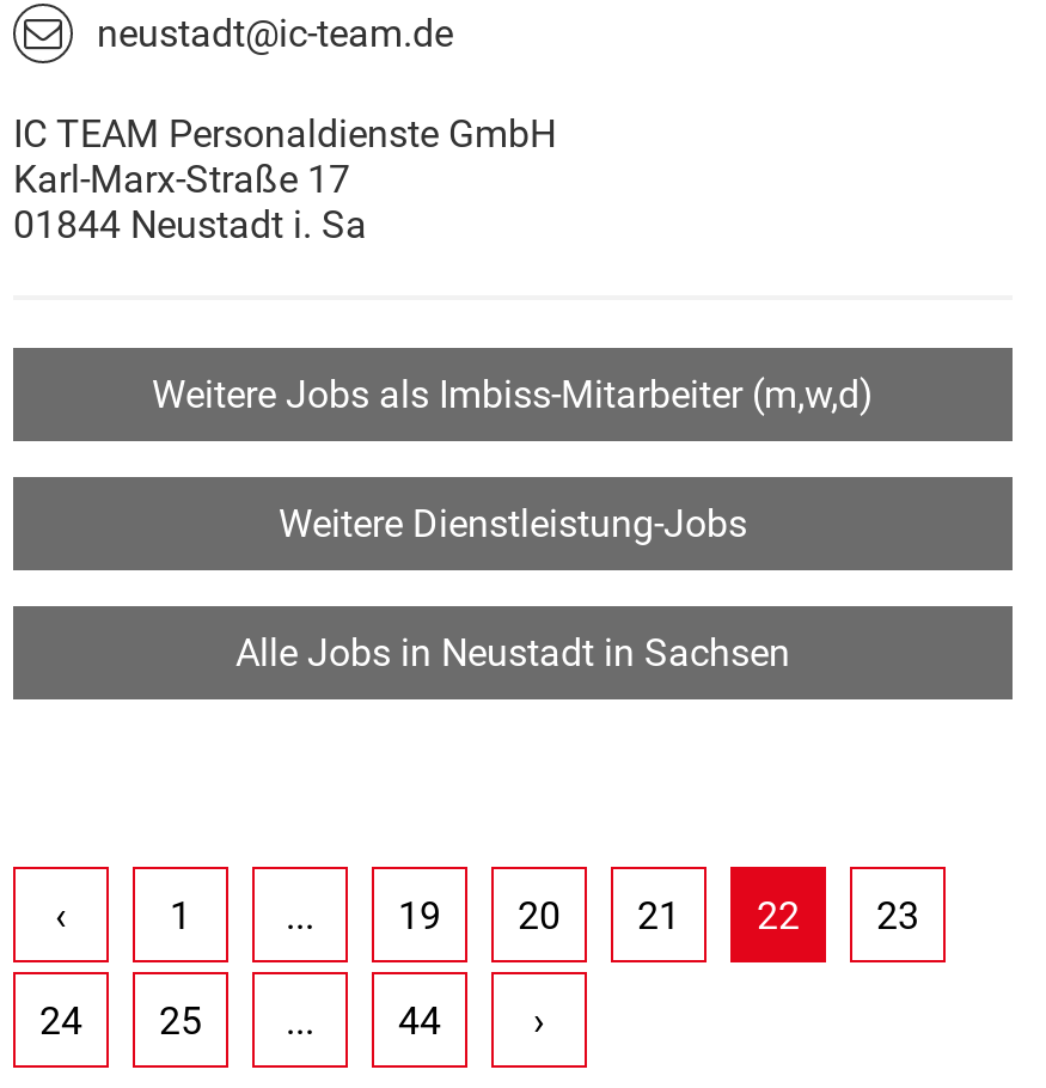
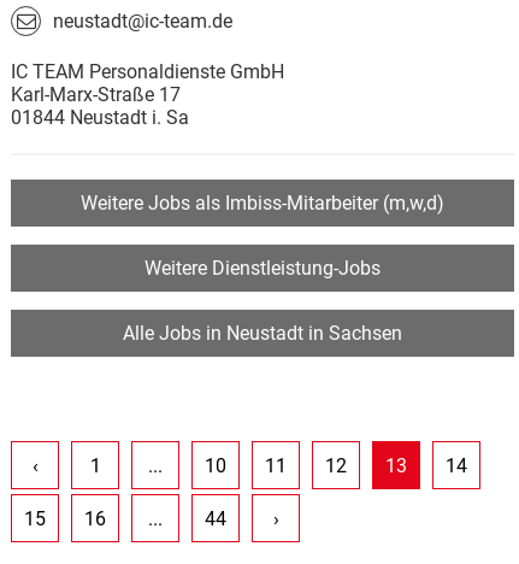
[398,893,441,938] 19 -> [205,454,226,477] 10
[518,893,561,938] 20 -> [265,454,287,477] 11
[637,893,680,938] 21 -> [325,454,347,477] 12
[757,893,800,938] 22 -> [385,454,407,477] 13
[876,893,919,938] 23 -> [446,454,467,477] 14
[39,998,82,1044] 24 -> [24,507,46,530] 15
[159,998,202,1044] 25 -> [84,507,106,530] 16

